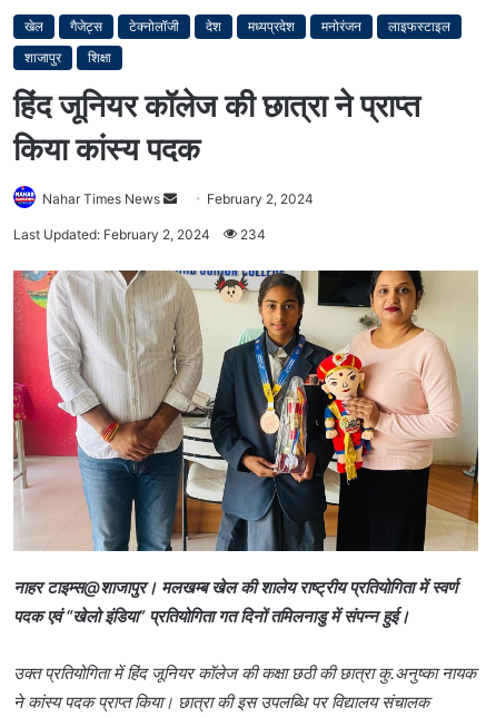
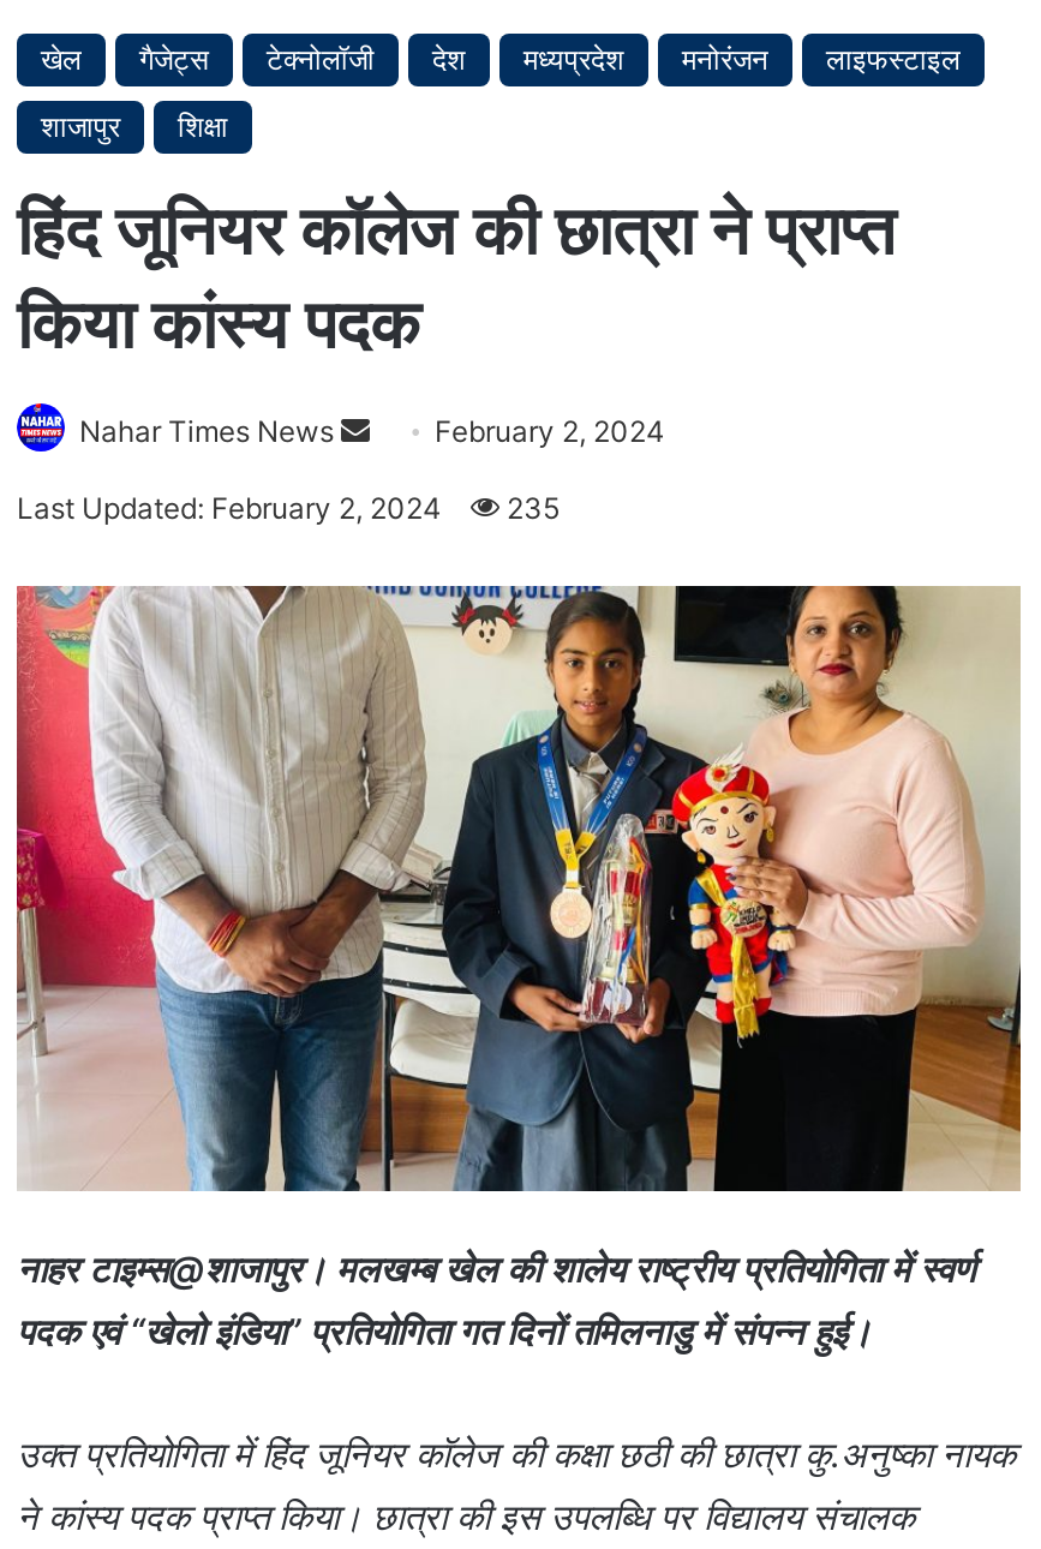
[13,226,266,242] Last Updated: February 2, 2024 234 -> [17,489,560,525] Last Updated: February 2, 2024 235

